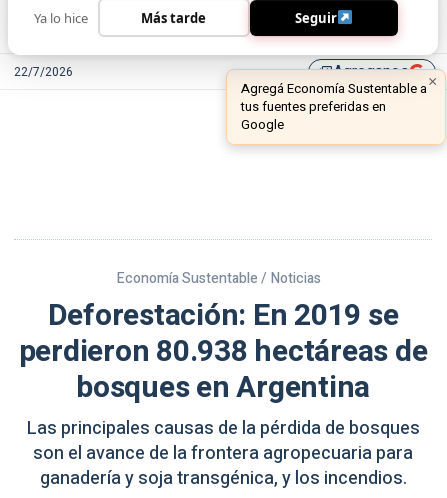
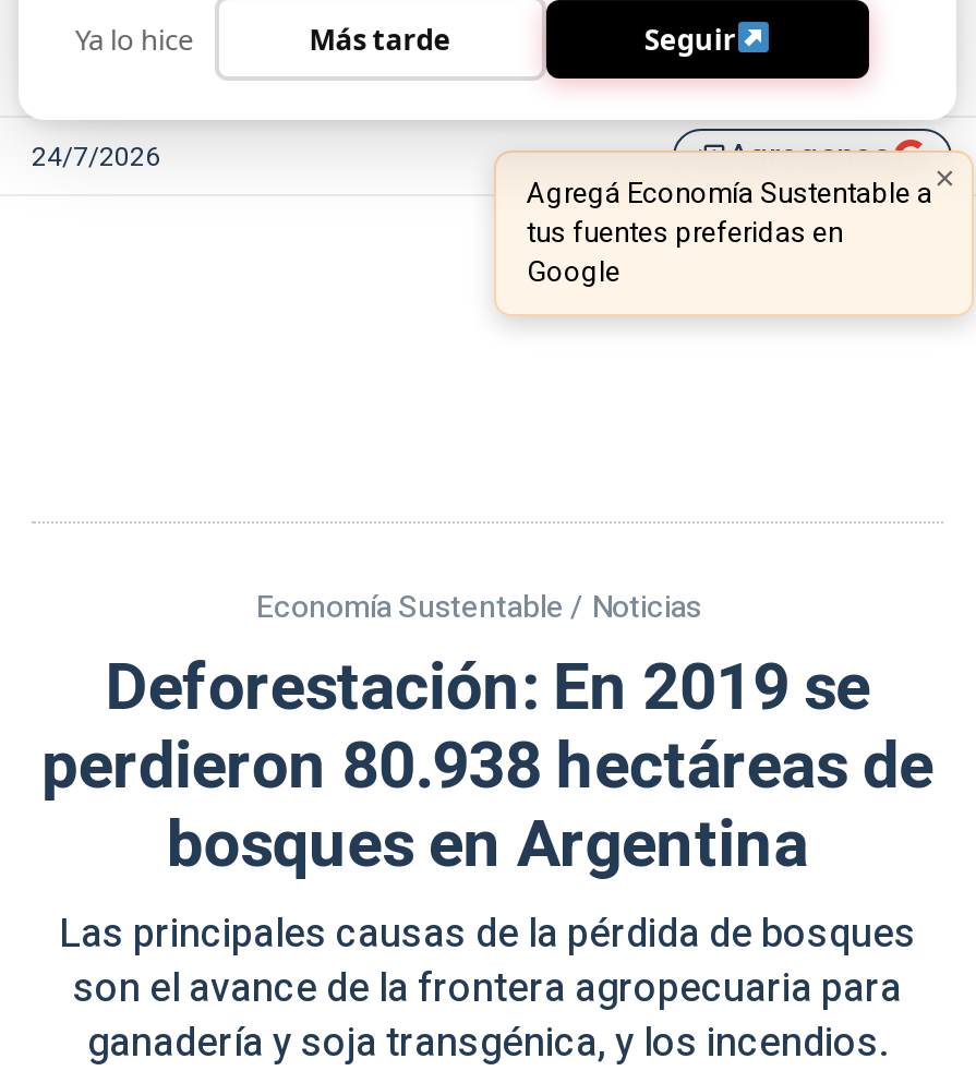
[14,62,73,80] 22/7/2026 -> [32,136,160,176] 24/7/2026

